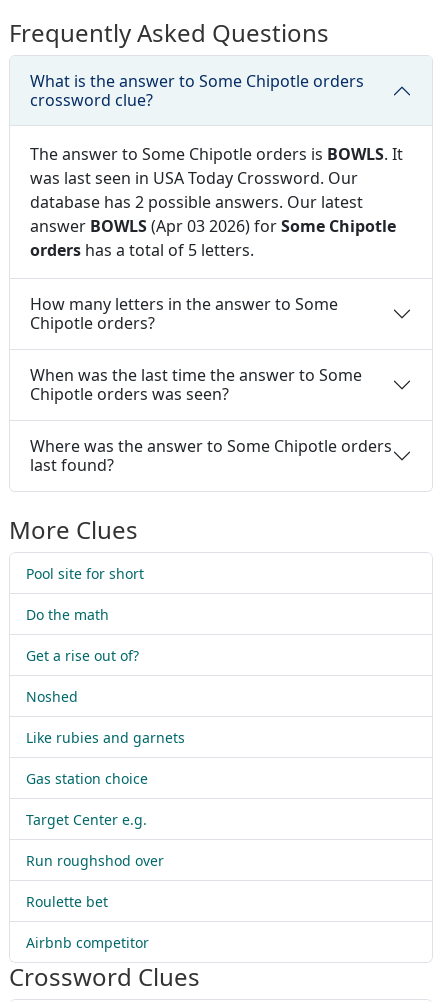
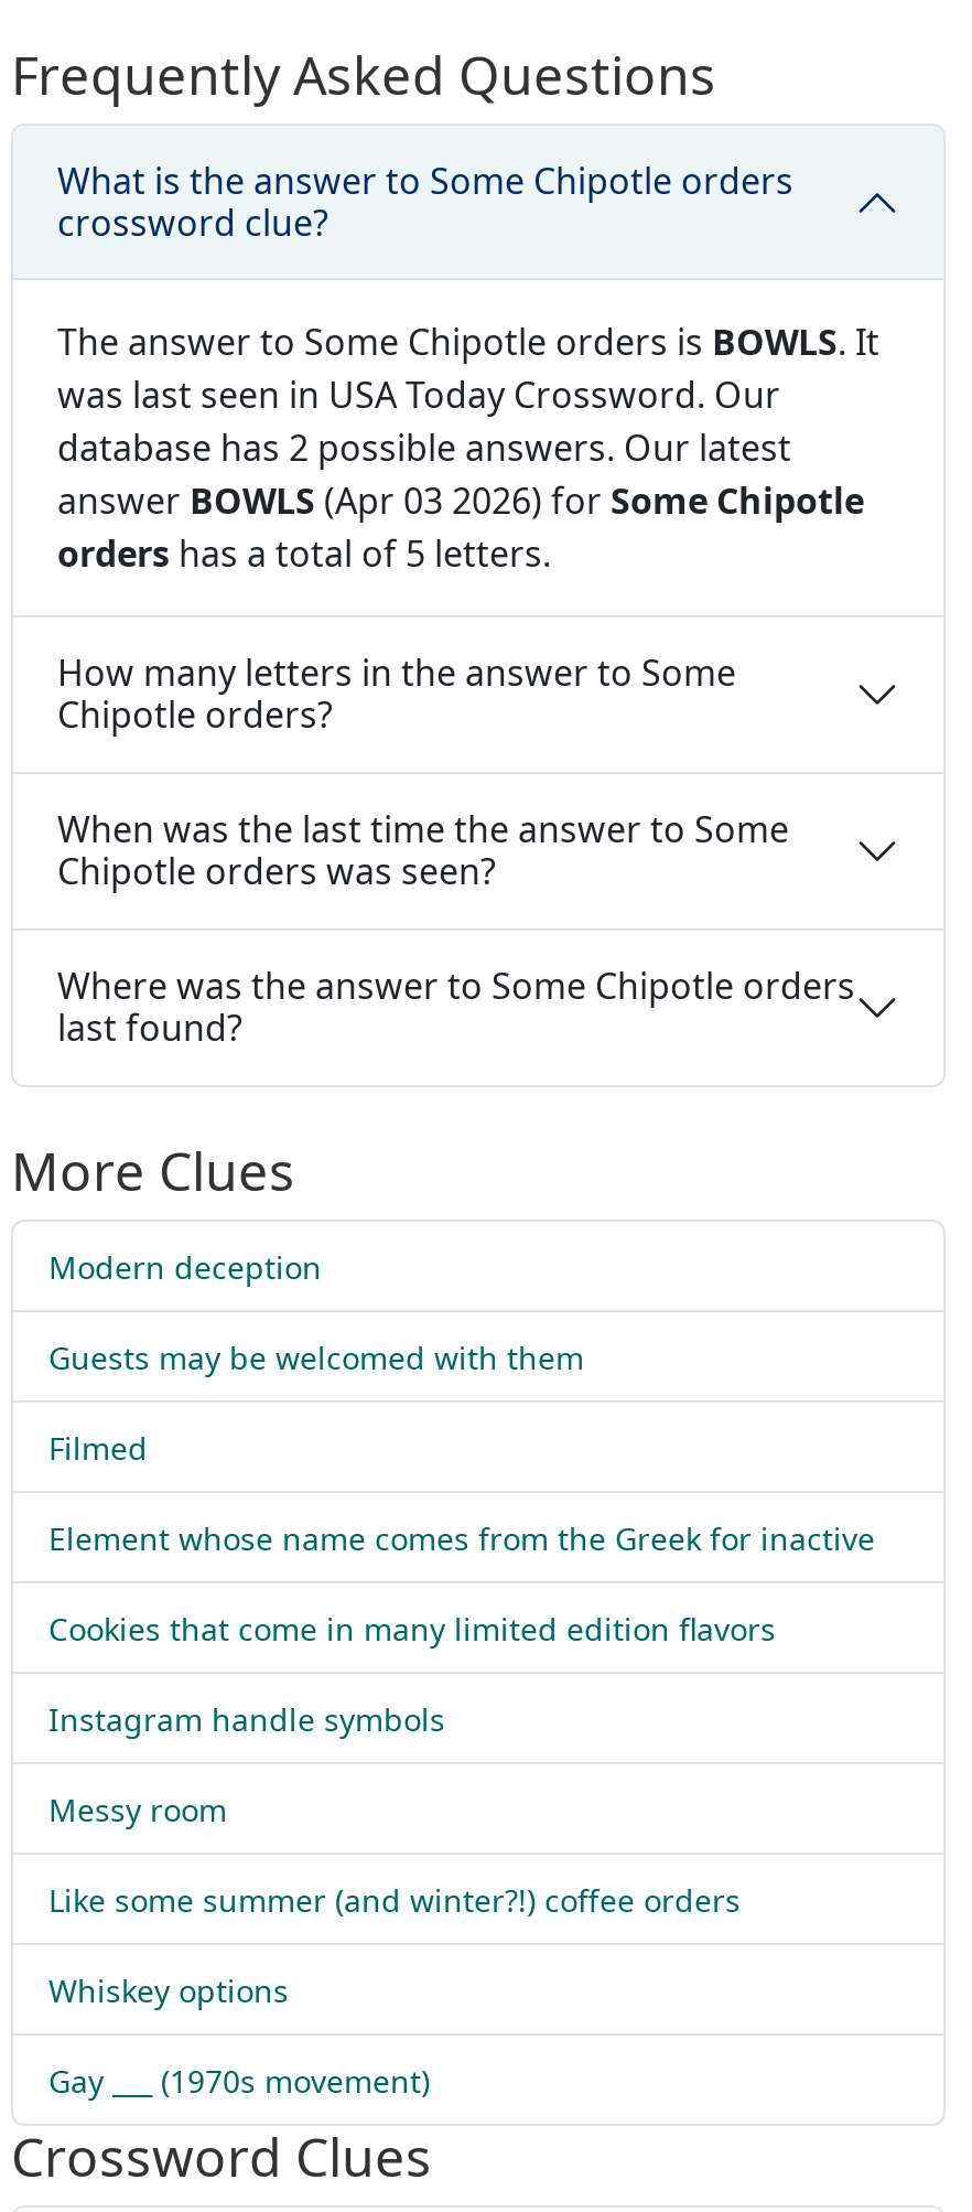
[26,564,144,583] Pool site for short -> [48,1246,322,1288] Modern deception
[26,605,109,624] Do the math -> [48,1336,584,1378] Guests may be welcomed with them
[26,646,139,665] Get a rise out of? -> [48,1427,148,1469] Filmed
[26,687,78,706] Noshed -> [48,1517,875,1559] Element whose name comes from the Greek for inactive
[26,728,185,747] Like rubies and garnets -> [48,1608,776,1650] Cookies that come in many limited edition flavors
[26,769,148,788] Gas station choice -> [48,1698,445,1740] Instagram handle symbols
[26,810,147,829] Target Center e.g. -> [48,1789,227,1830] Messy room
[26,851,164,870] Run roughshod over -> [48,1879,741,1921] Like some summer (and winter?!) coffee orders
[26,892,108,911] Roulette bet -> [48,1969,289,2011] Whiskey options
[26,933,149,952] Airbnb competitor -> [48,2060,430,2102] Gay ___ (1970s movement)

